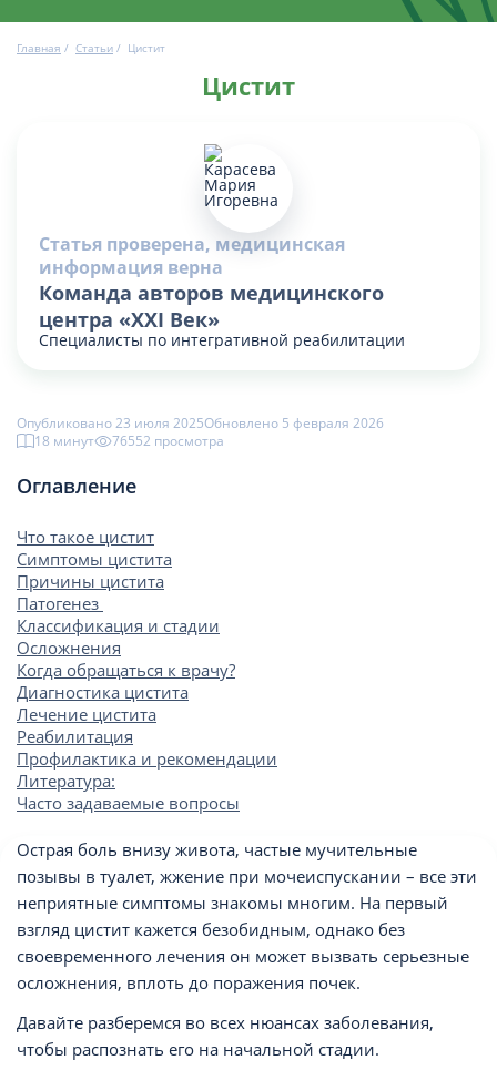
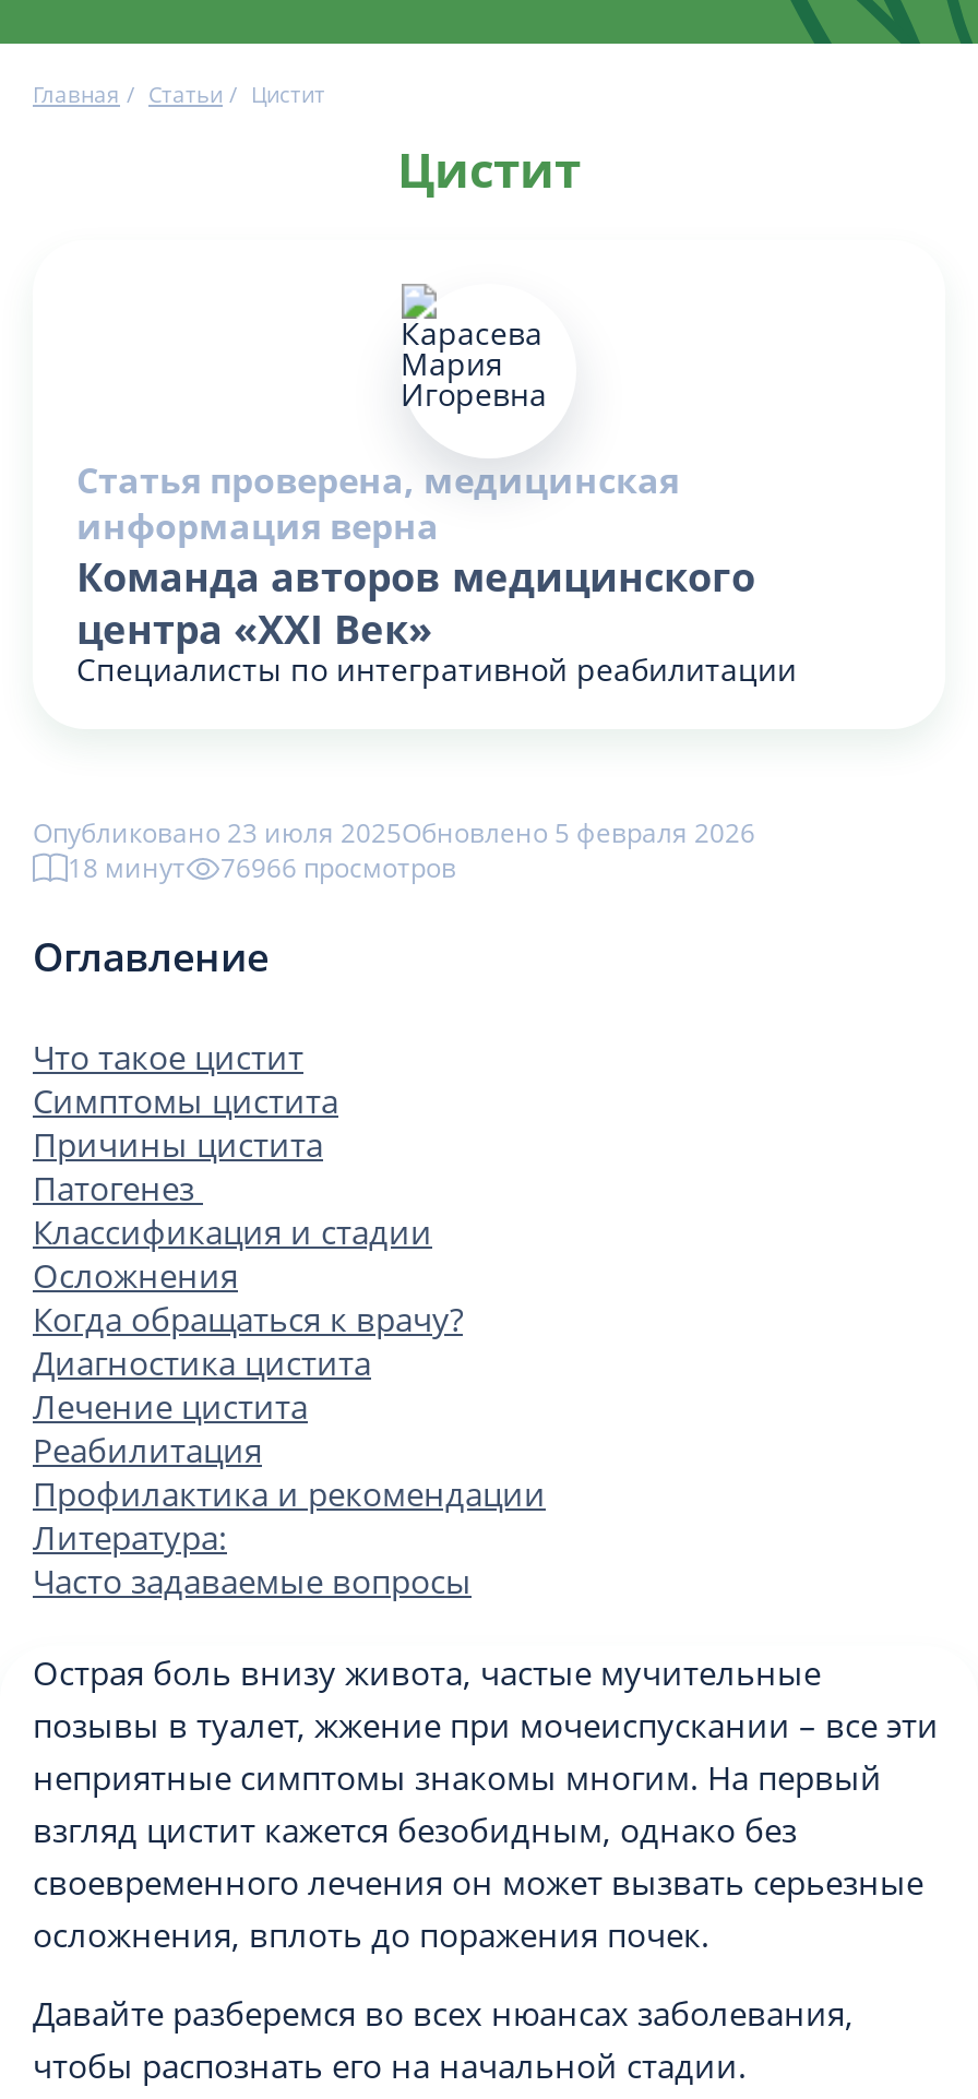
[34,431,224,450] 18 минут 76552 просмотрa -> [68,849,456,886] 18 минут 76966 просмотров

